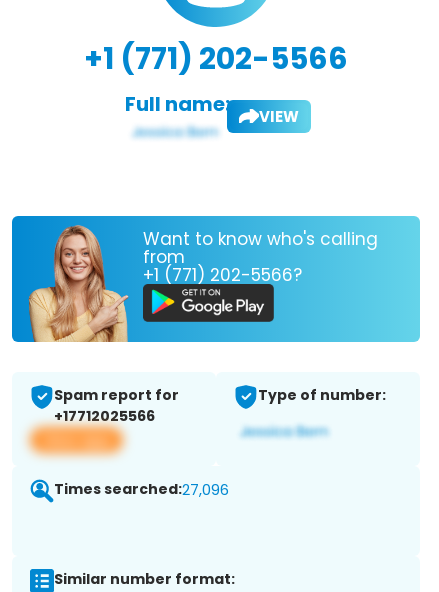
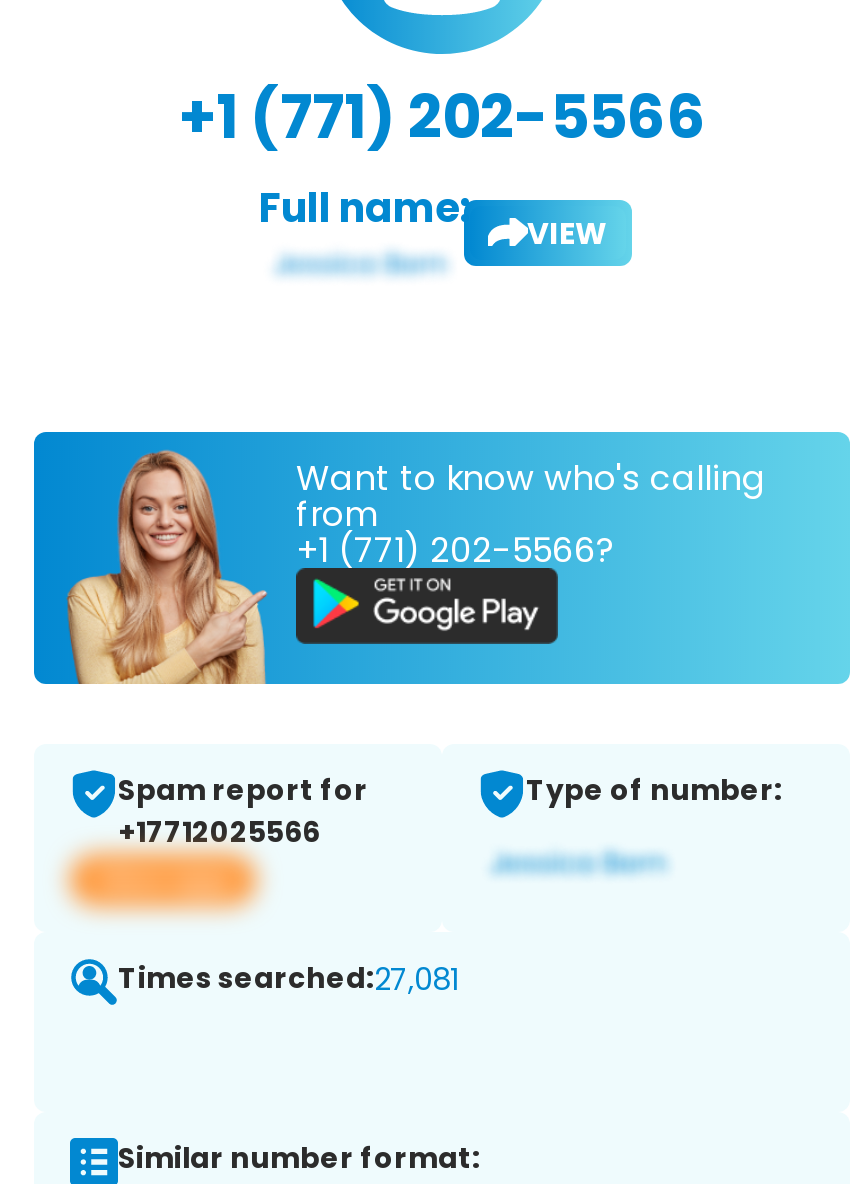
[54,479,229,500] Times searched:27,096 -> [118,958,460,1000] Times searched:27,081

